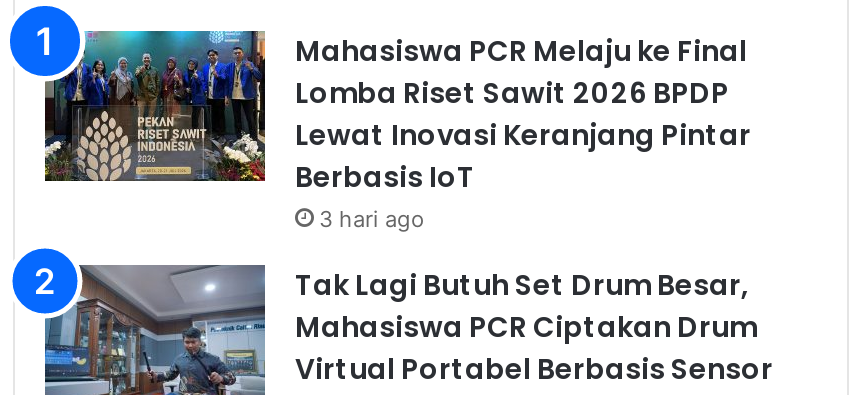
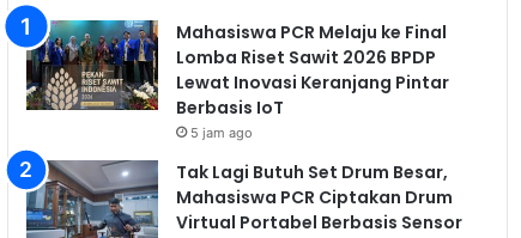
[319,205,425,233] 3 hari ago -> [190,125,253,141] 5 jam ago

